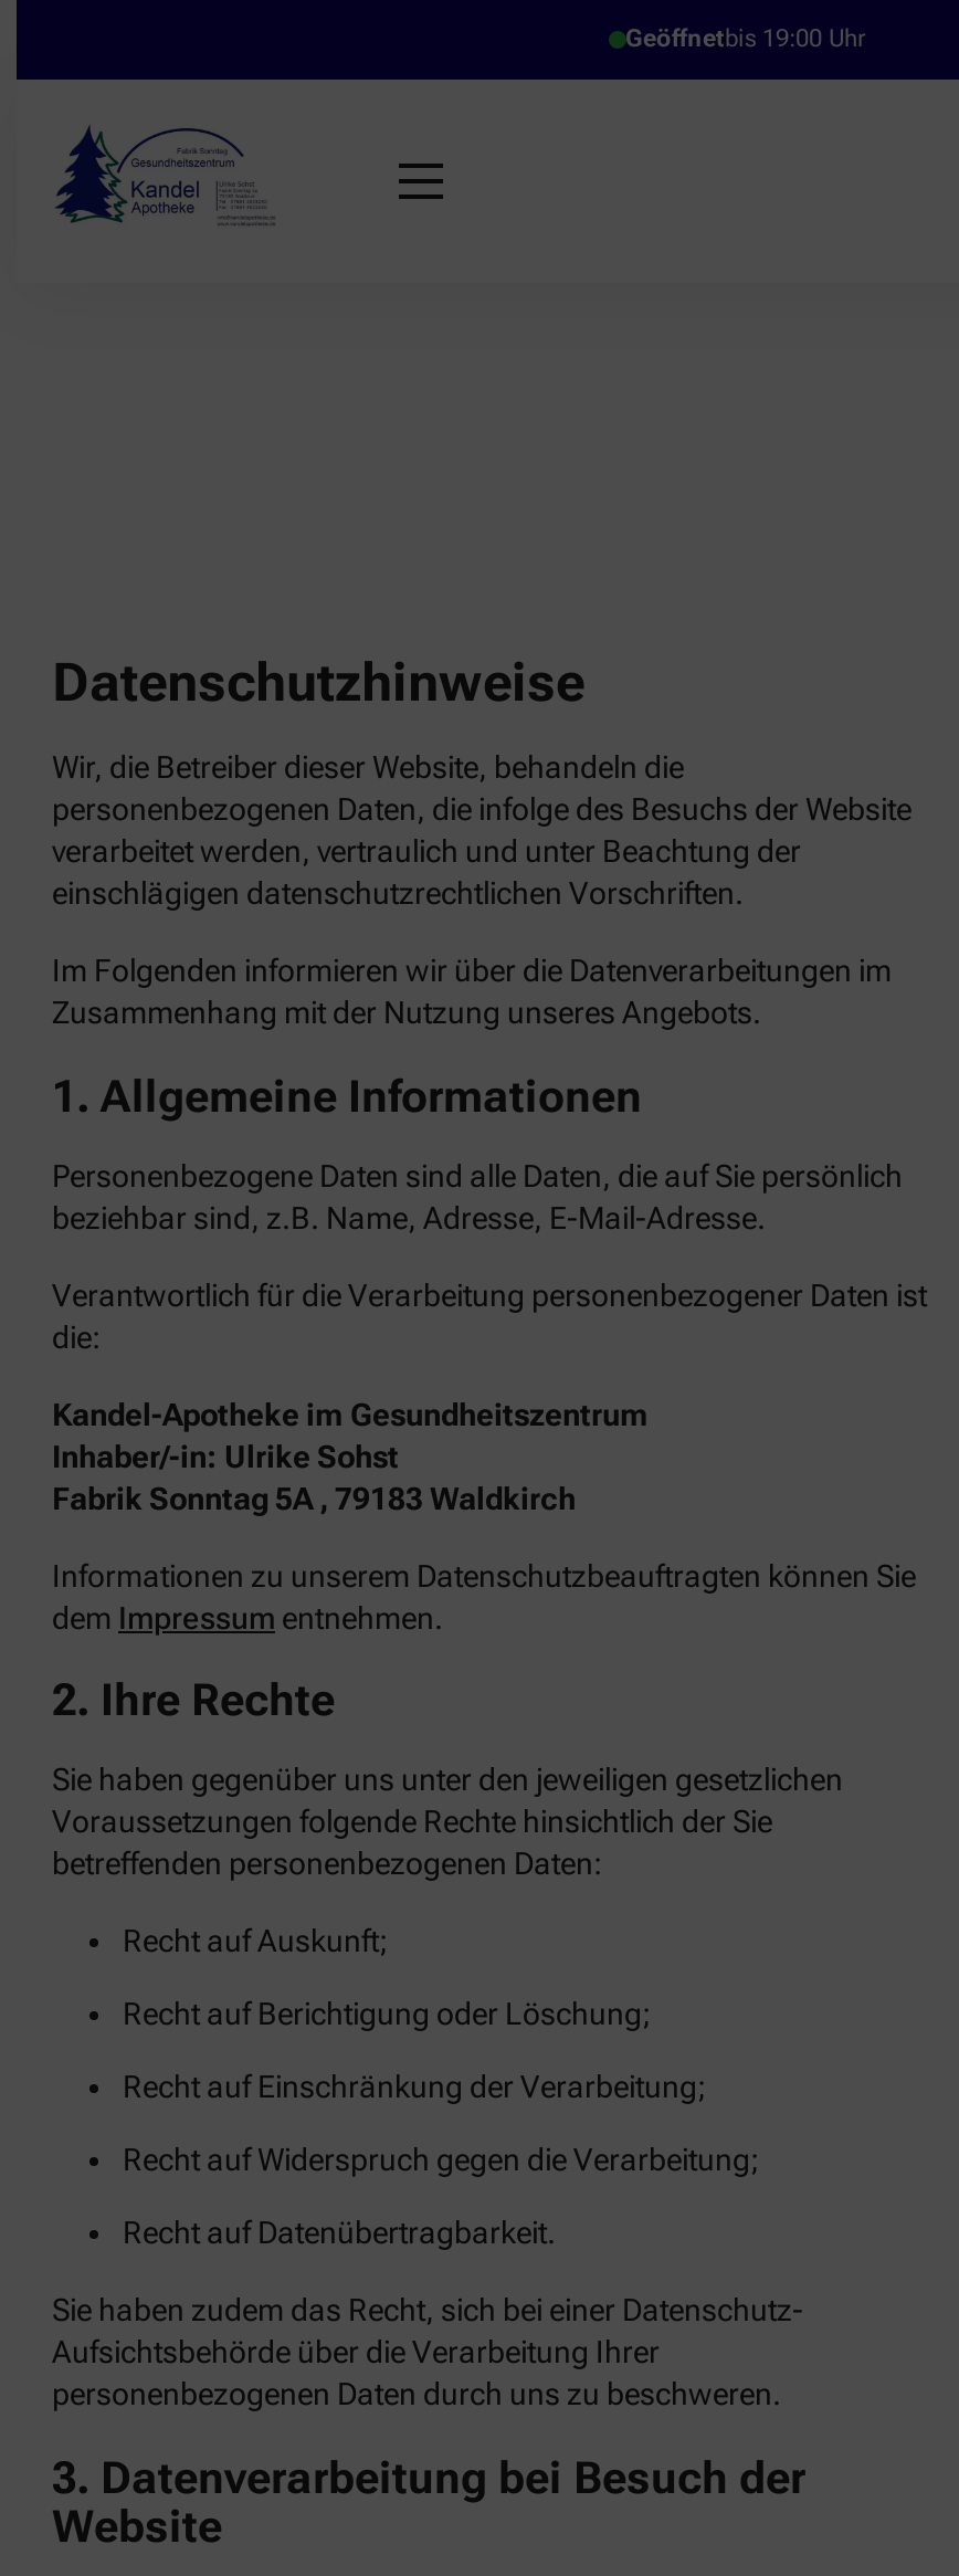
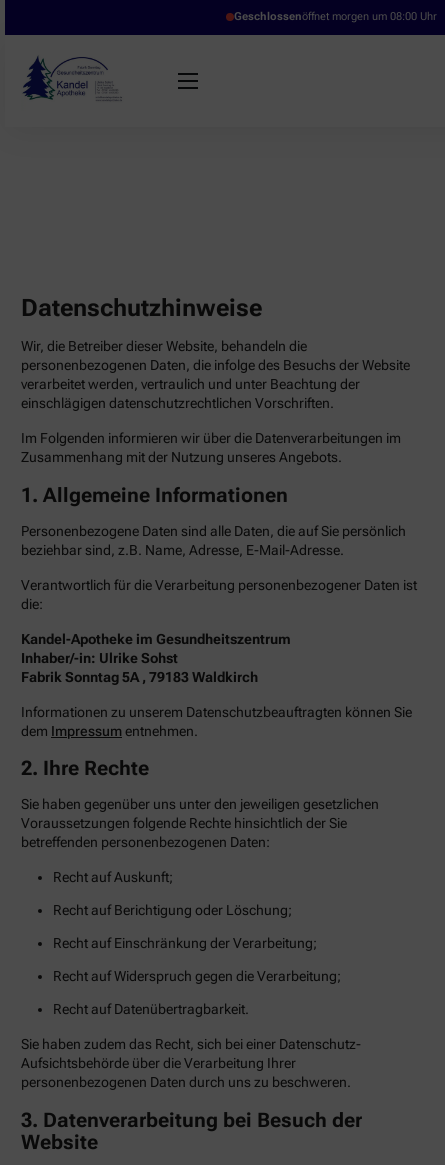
[625,24,866,53] Geöffnetbis 19:00 Uhr -> [233,10,436,23] Geschlossenöffnet morgen um 08:00 Uhr

